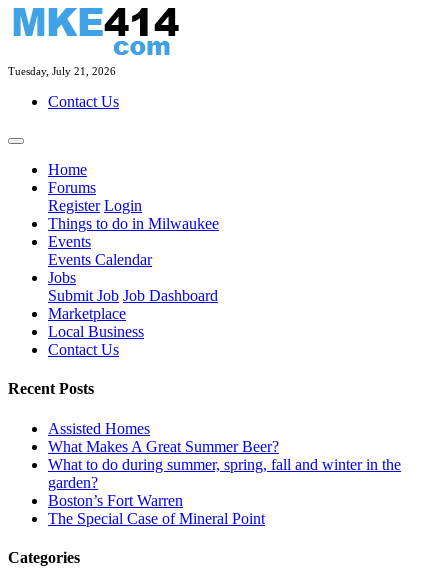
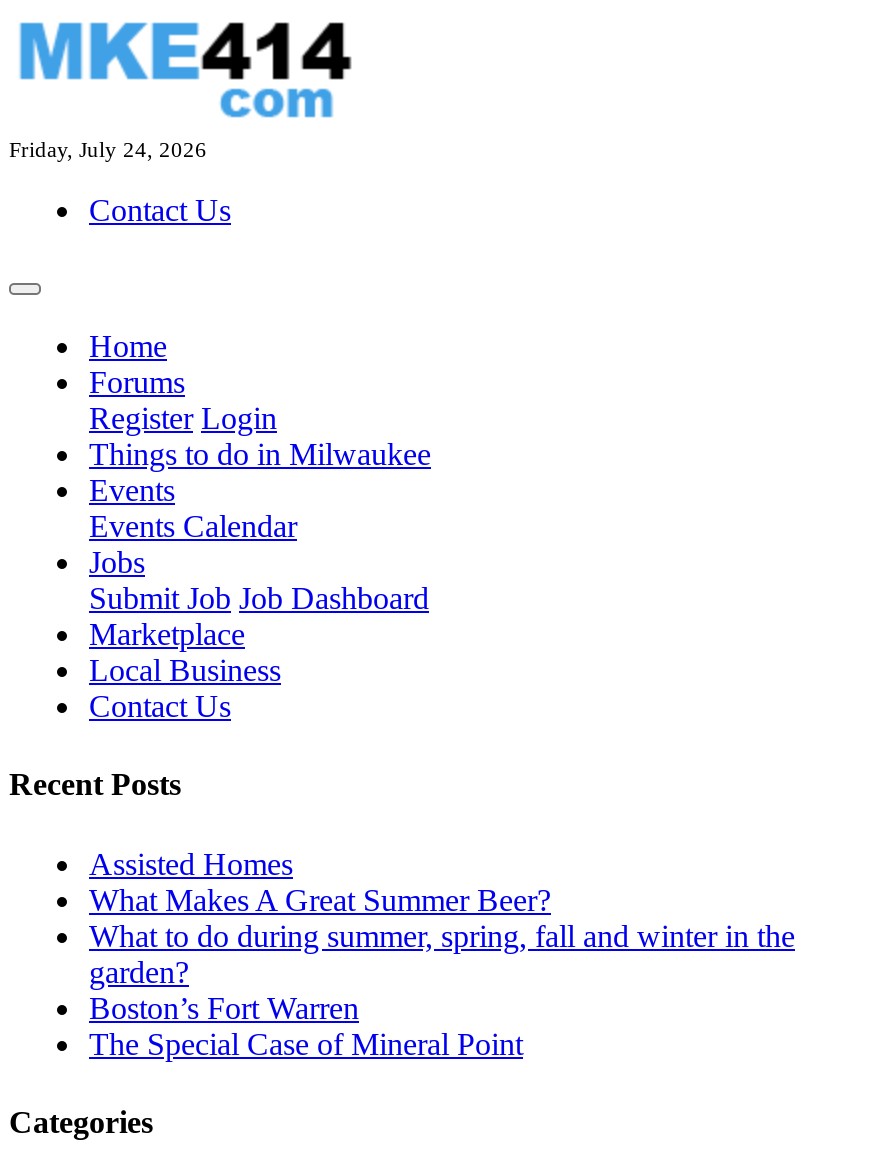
[8,65,116,77] Tuesday, July 21, 2026 -> [9,137,207,161] Friday, July 24, 2026

